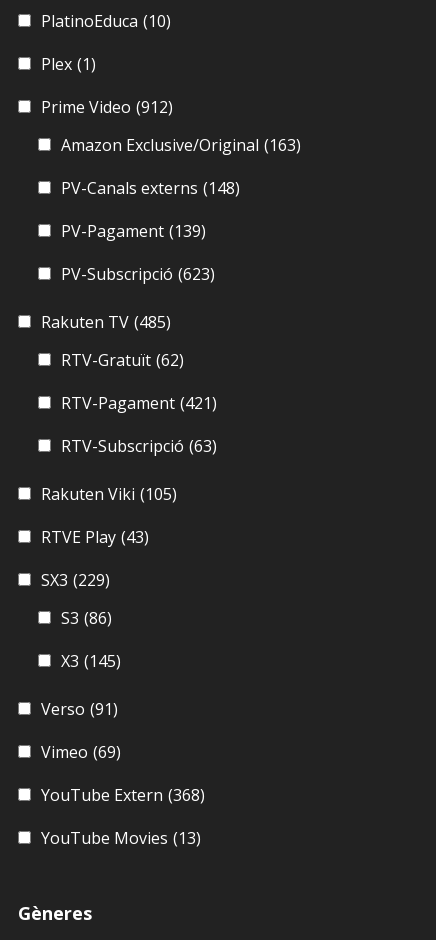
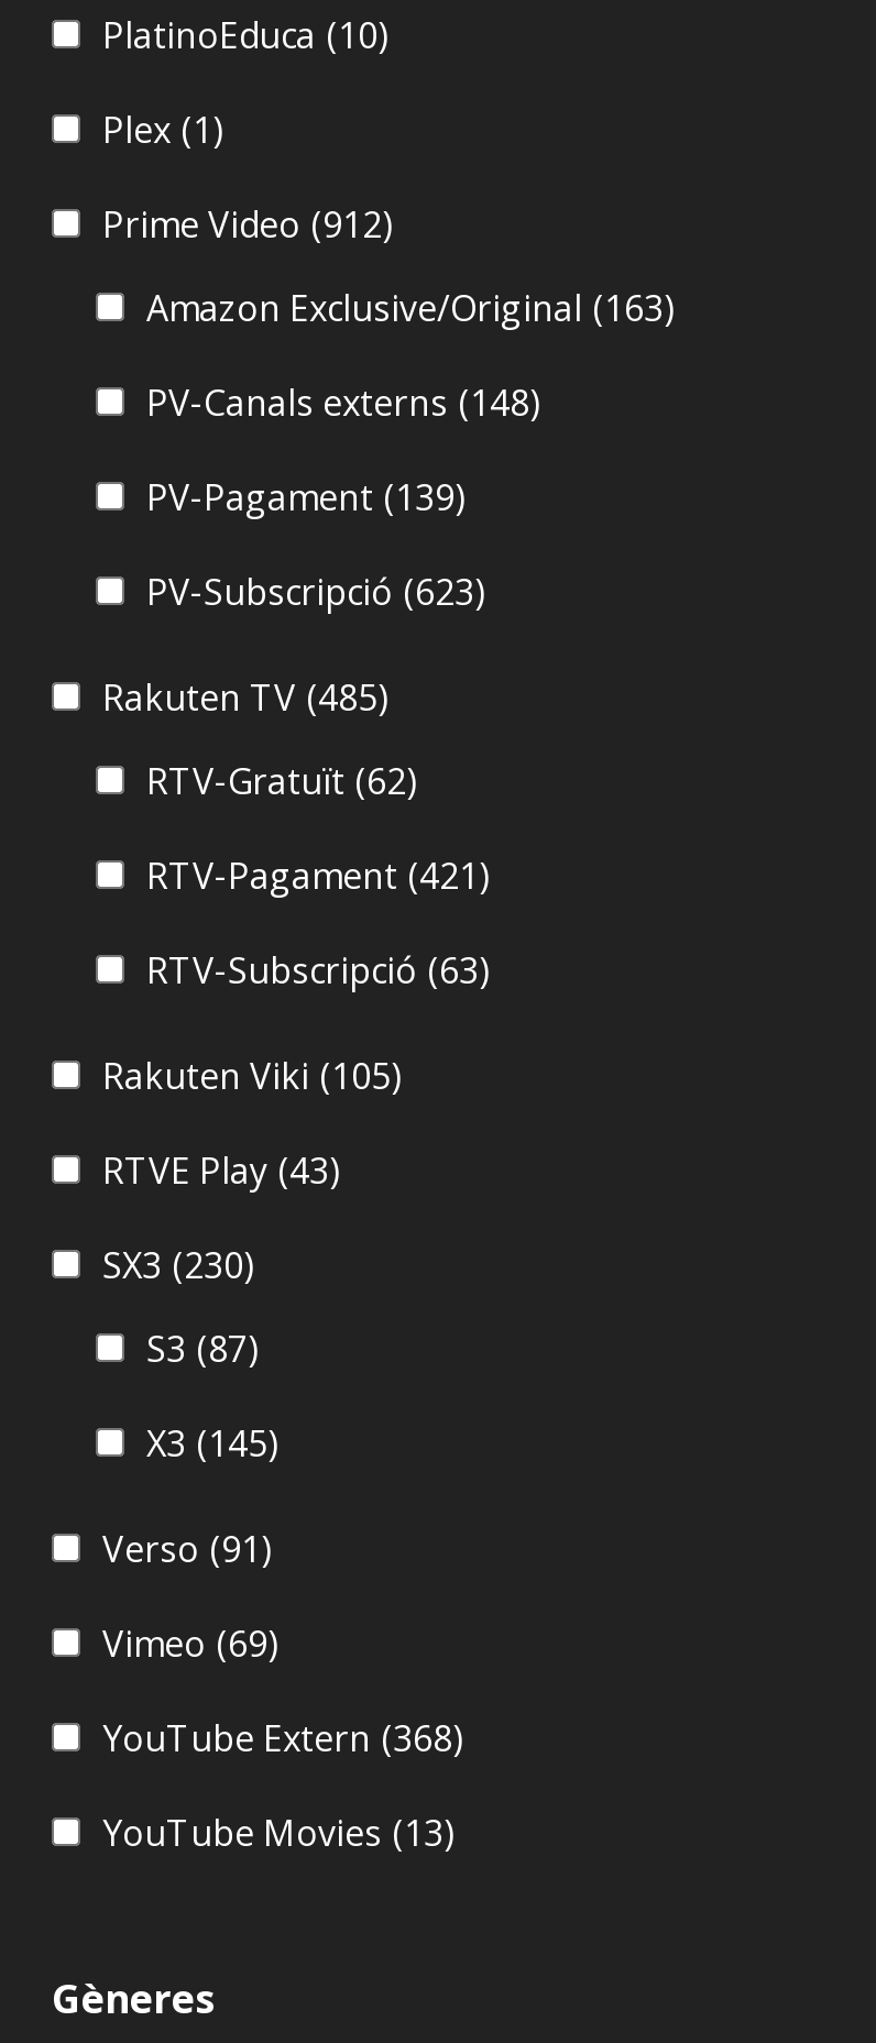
[41,569,110,591] SX3 (229) -> [102,1241,254,1290] SX3 (230)
[61,607,112,629] S3 (86) -> [146,1325,259,1373] S3 (87)

